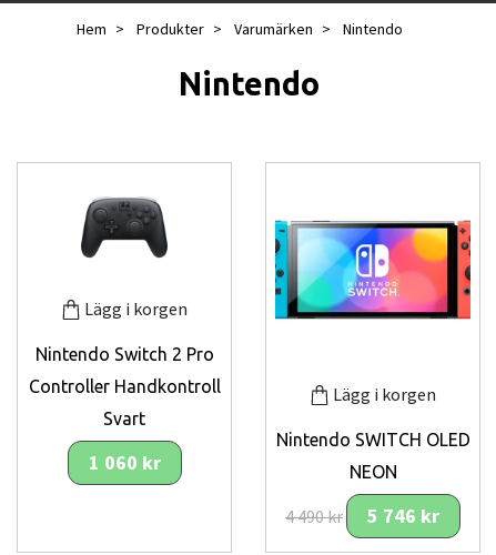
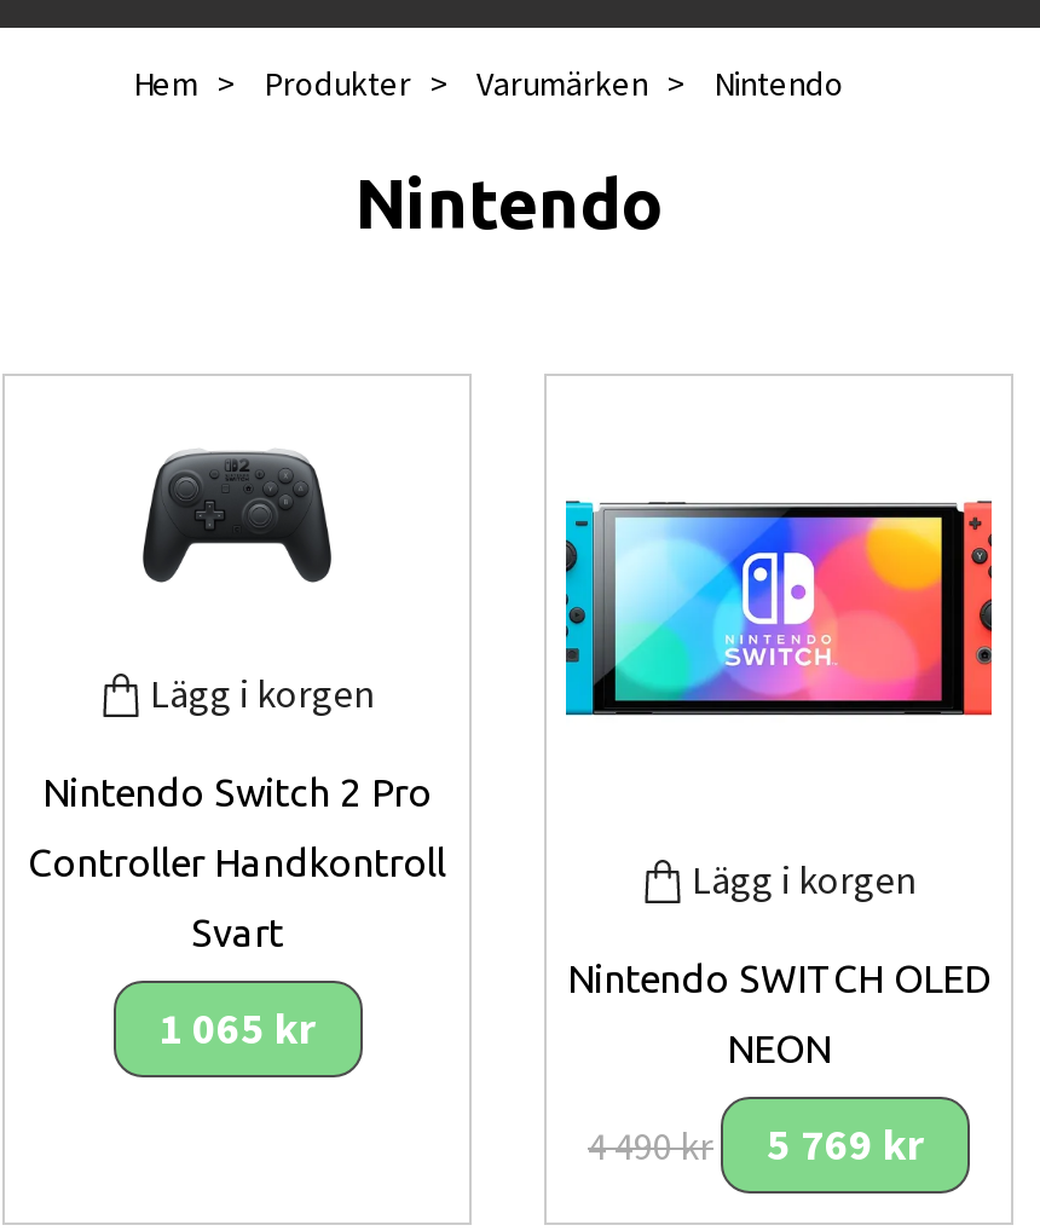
[88,450,160,475] 1 060 kr -> [158,1001,316,1056] 1 065 kr
[285,503,439,529] 4 490 kr 5 746 kr -> [588,1117,924,1172] 4 490 kr 5 769 kr

